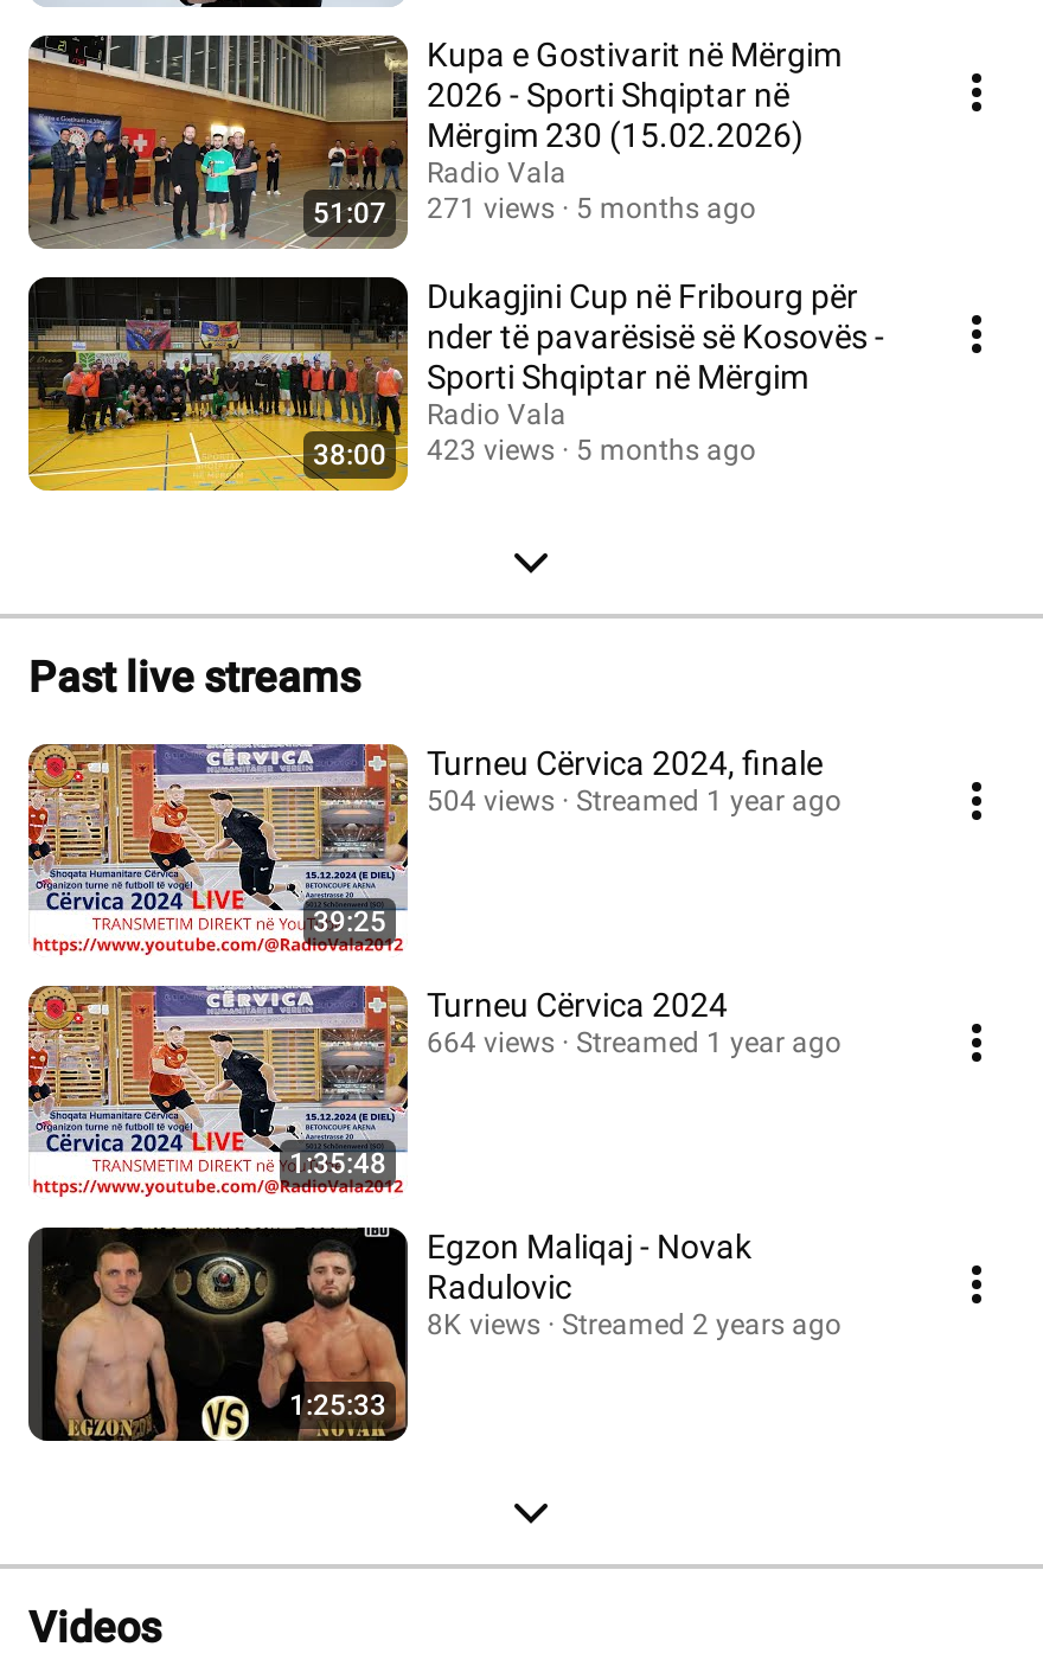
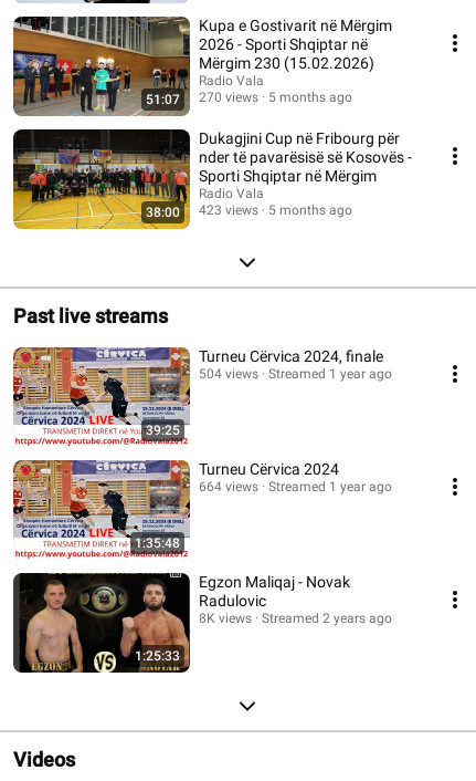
[313,191,756,229] 51:07 271 views 5 months ago -> [146,89,352,107] 51:07 270 views 5 months ago

